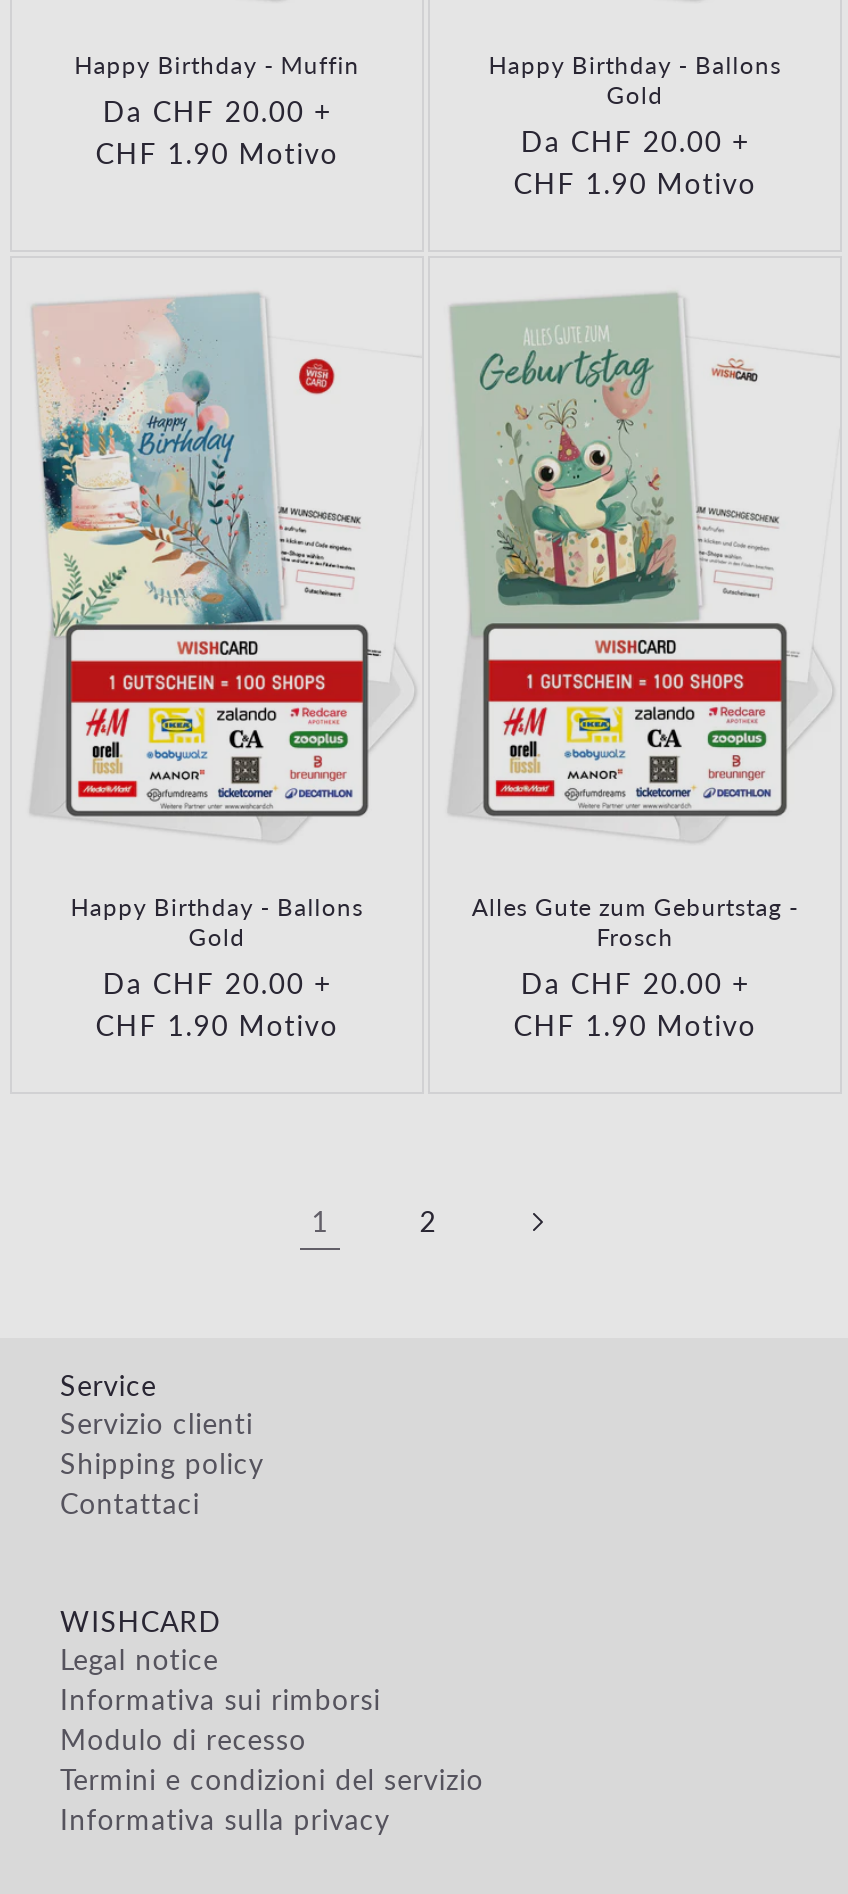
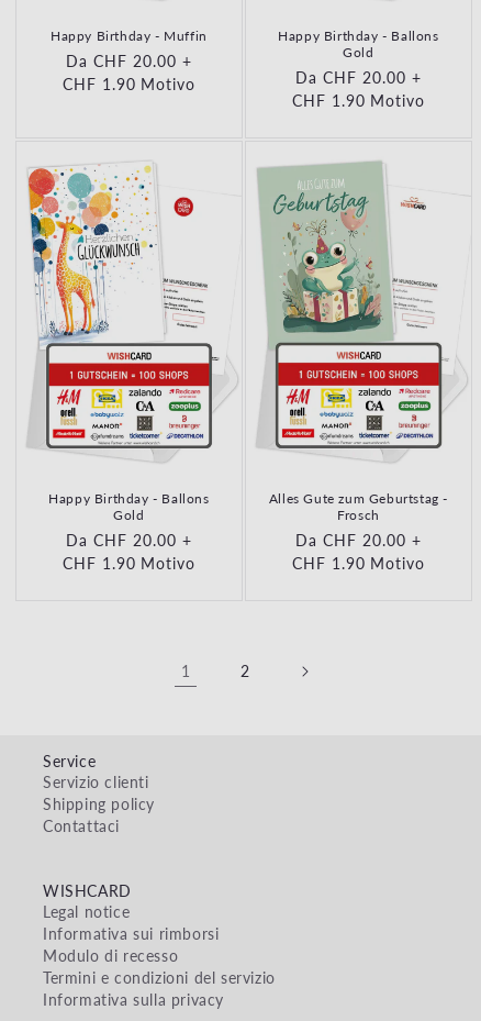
[34,292,282,634] [image] -> [29,162,164,349] [image]

